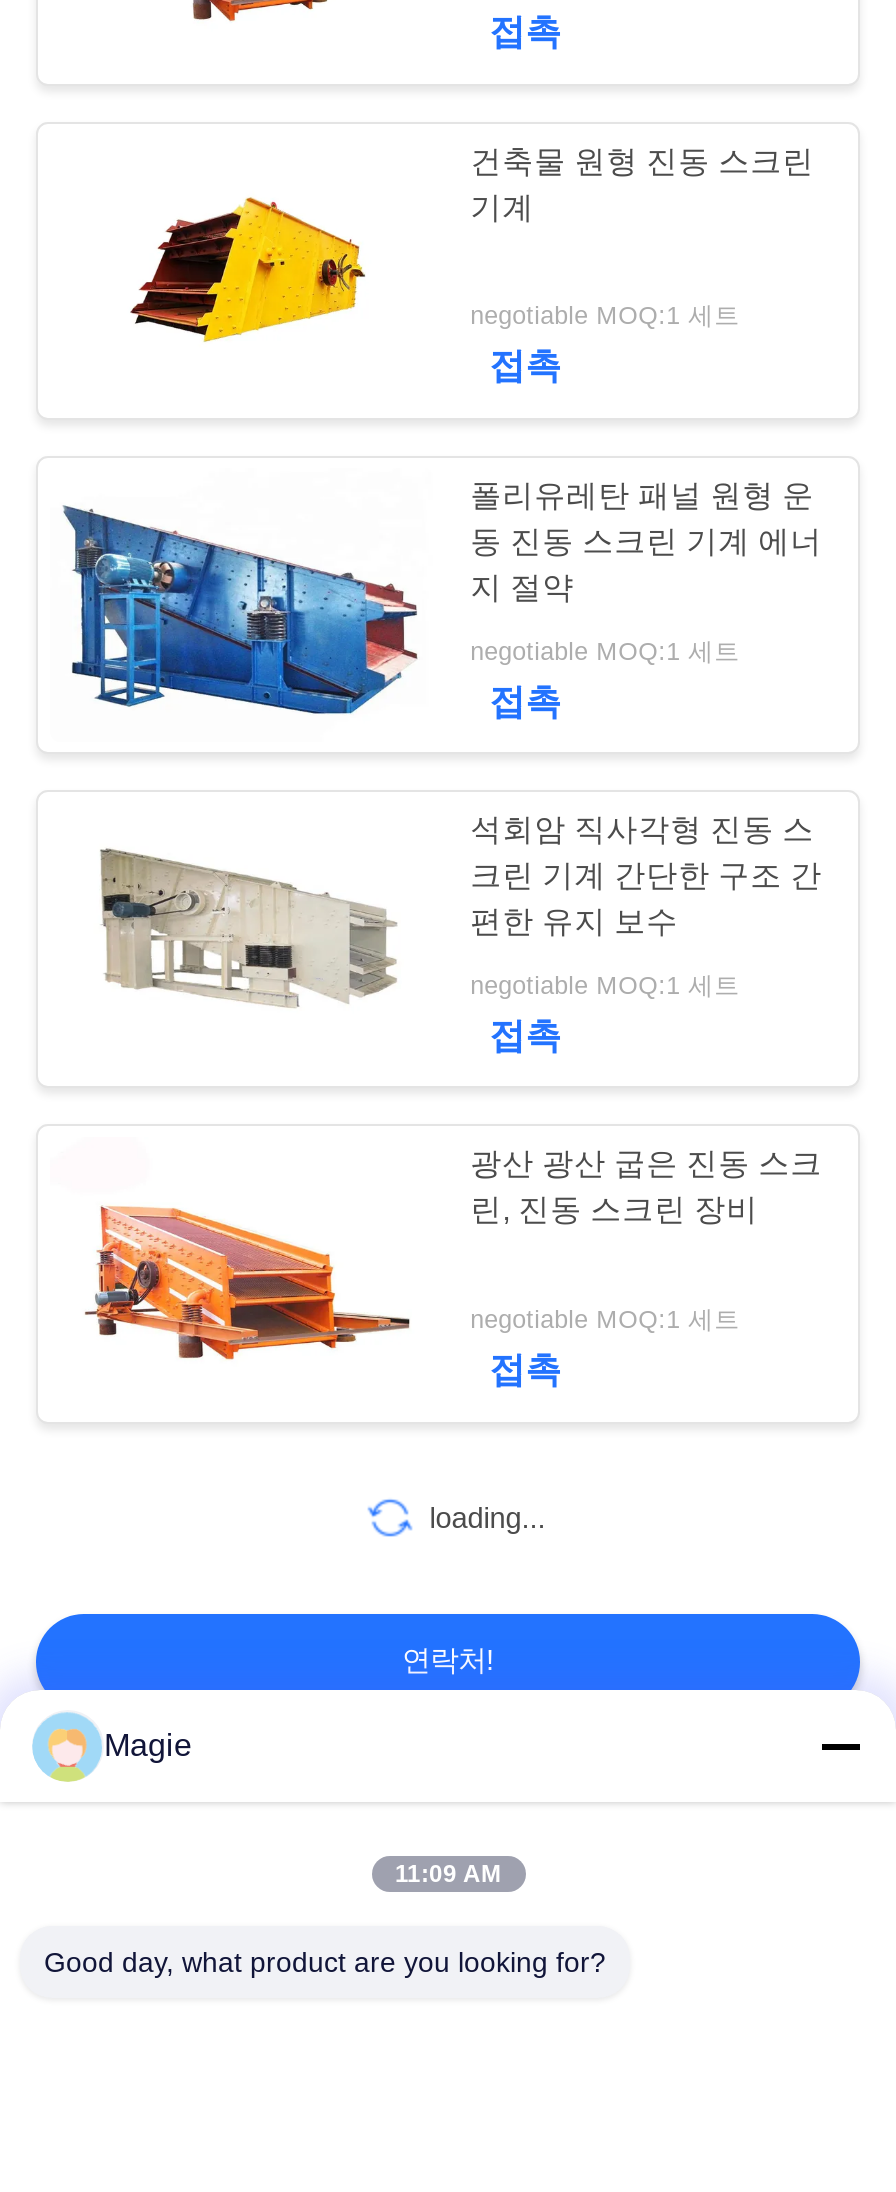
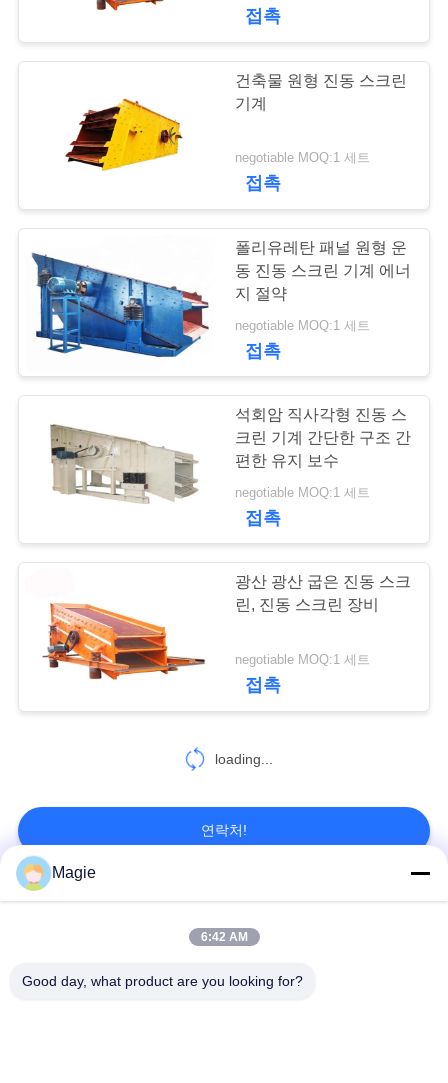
[395,1860,501,1888] 11:09 AM -> [200,930,247,944] 6:42 AM

